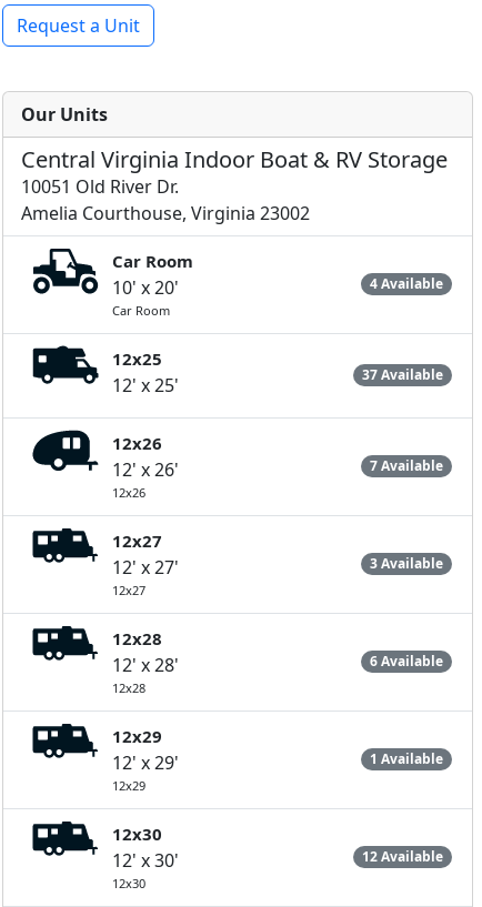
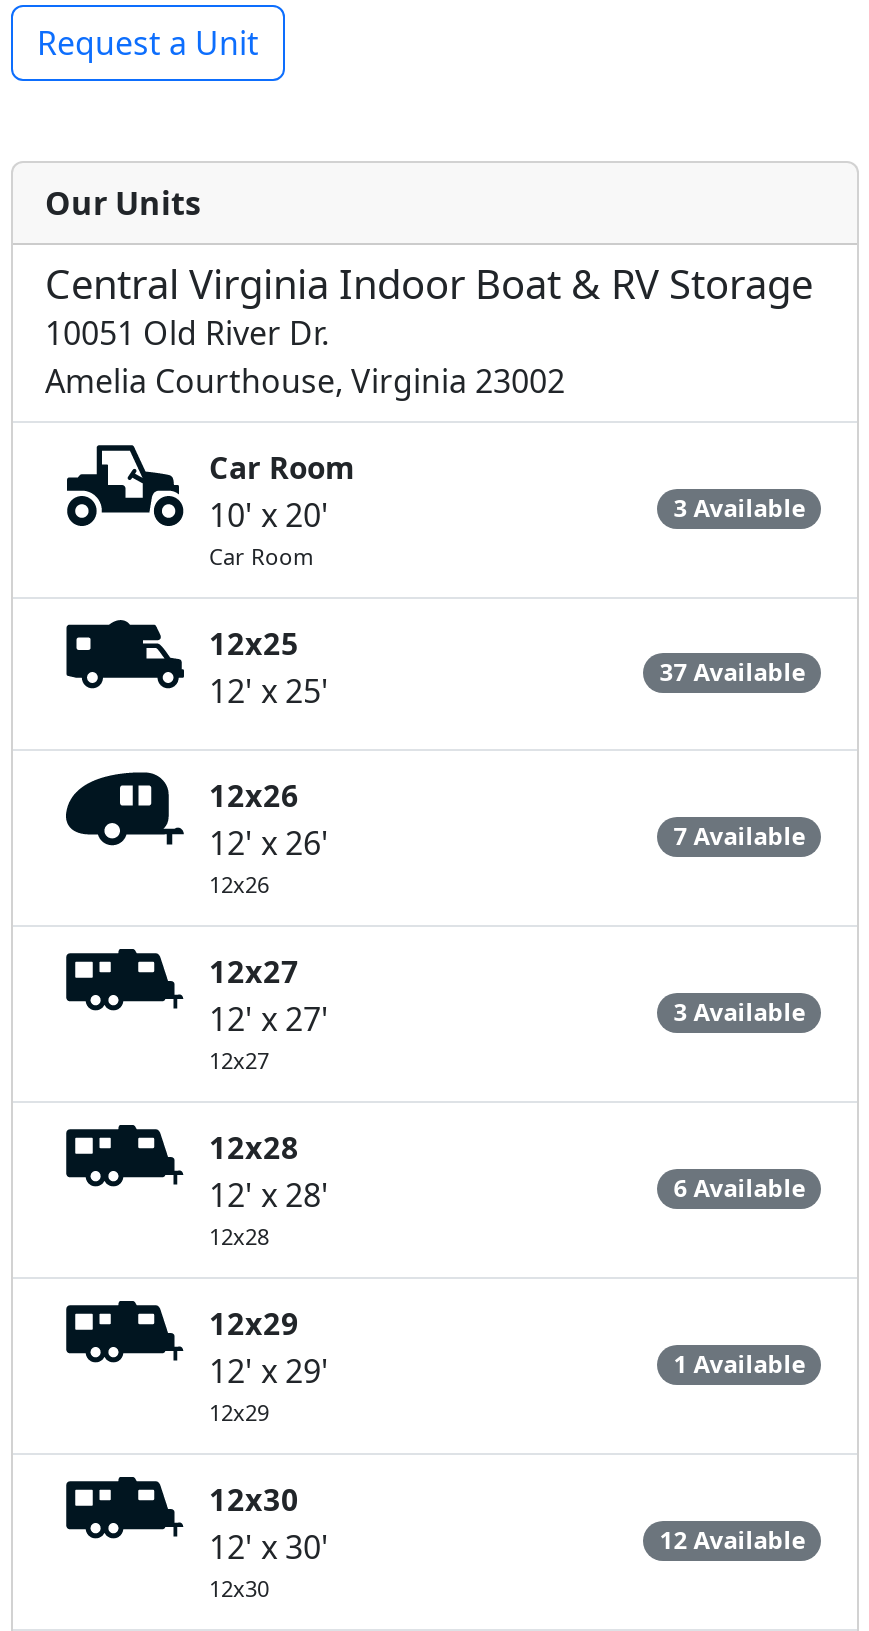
[370,274,443,293] 4 Available -> [673,491,805,525] 3 Available

